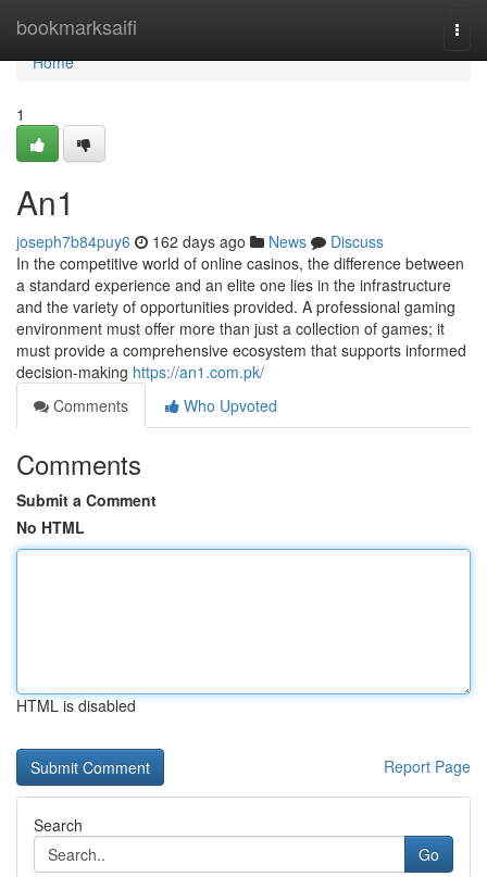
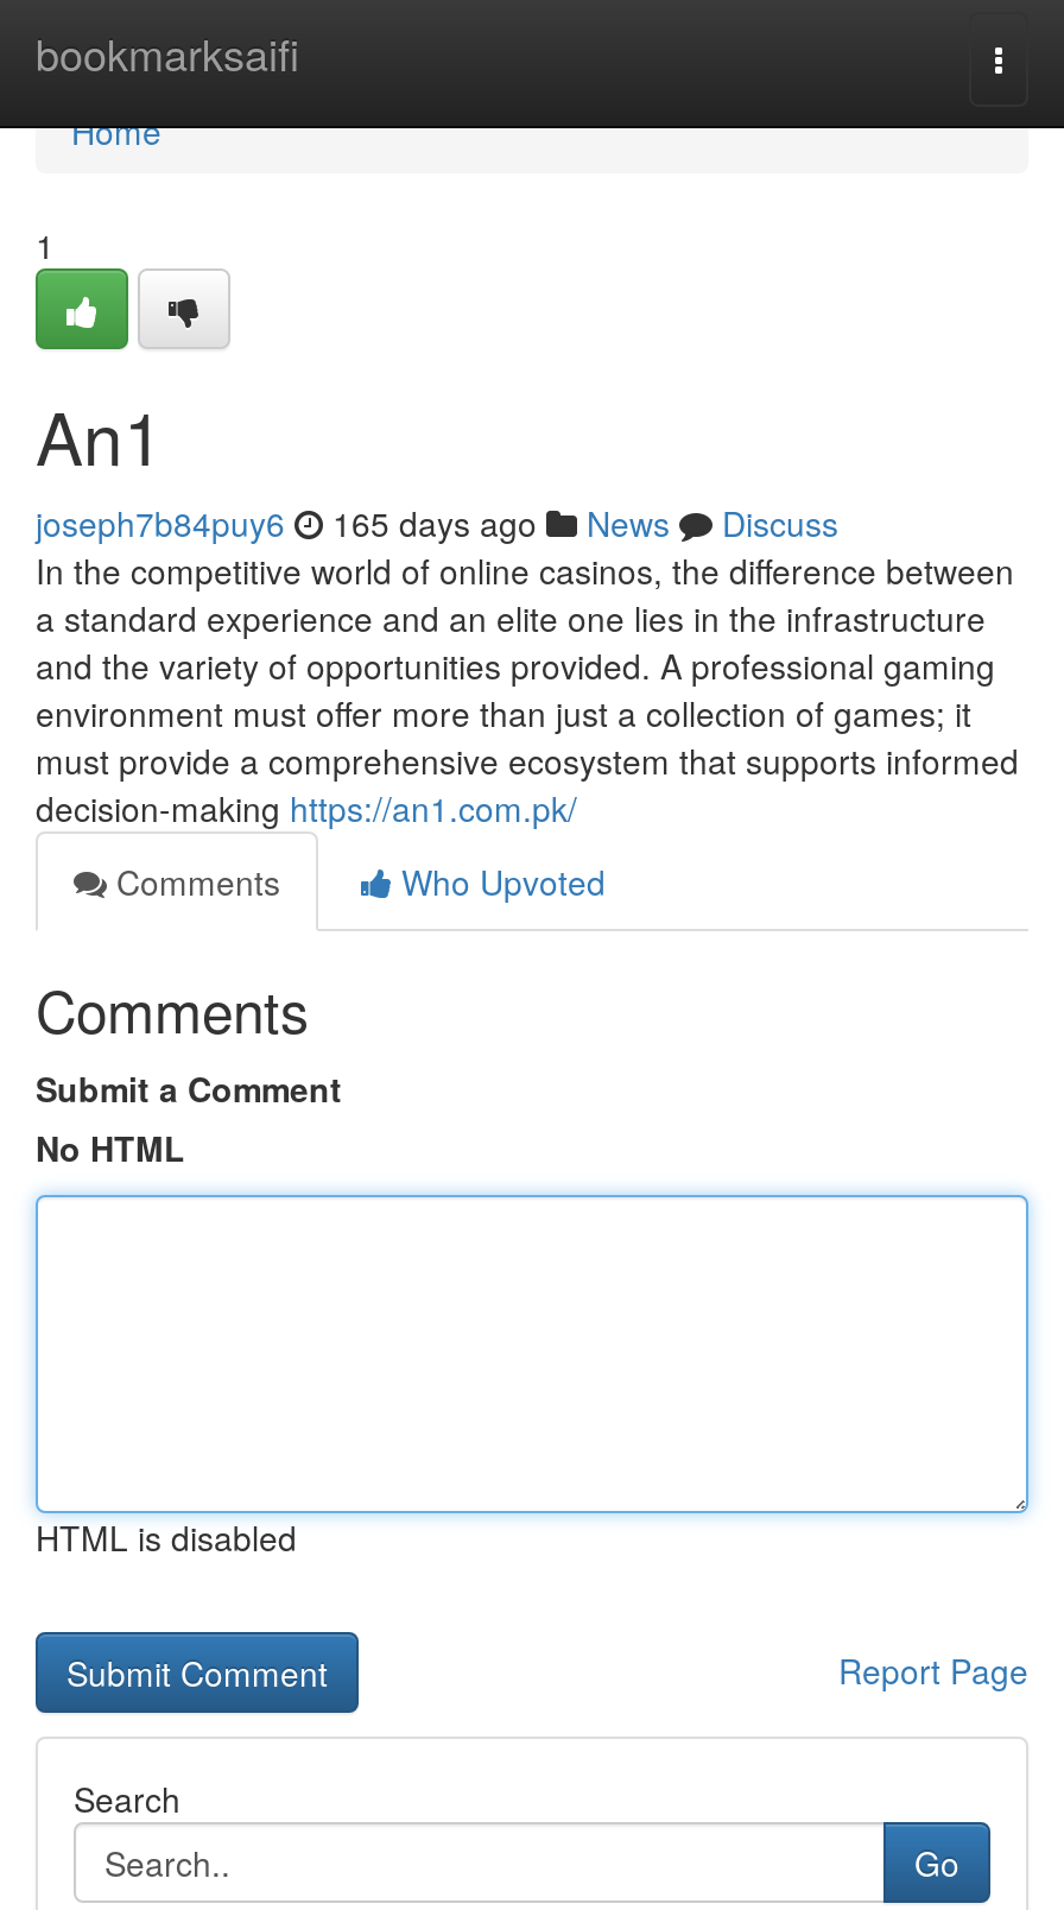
[16,230,384,252] joseph7b84puy6 162 days ago News Discuss -> [36,499,838,546] joseph7b84puy6 165 days ago News Discuss

